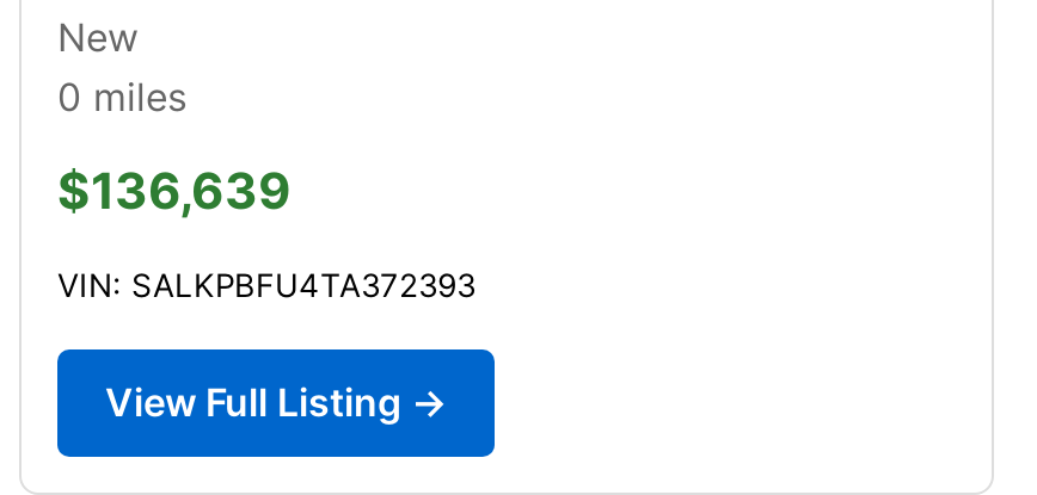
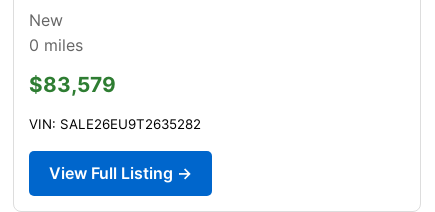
[57,161,292,220] $136,639 -> [29,72,116,97] $83,579
[57,266,475,304] VIN: SALKPBFU4TA372393 -> [29,116,201,132] VIN: SALE26EU9T2635282

